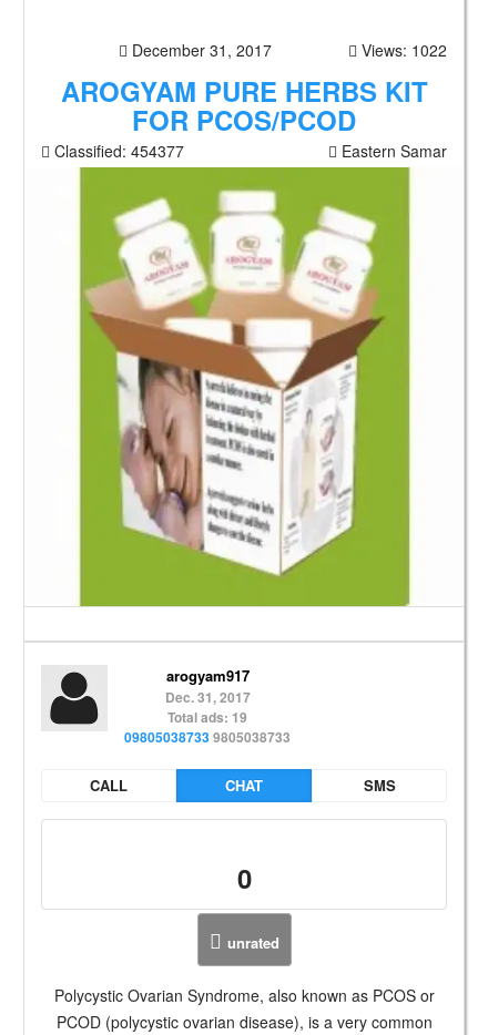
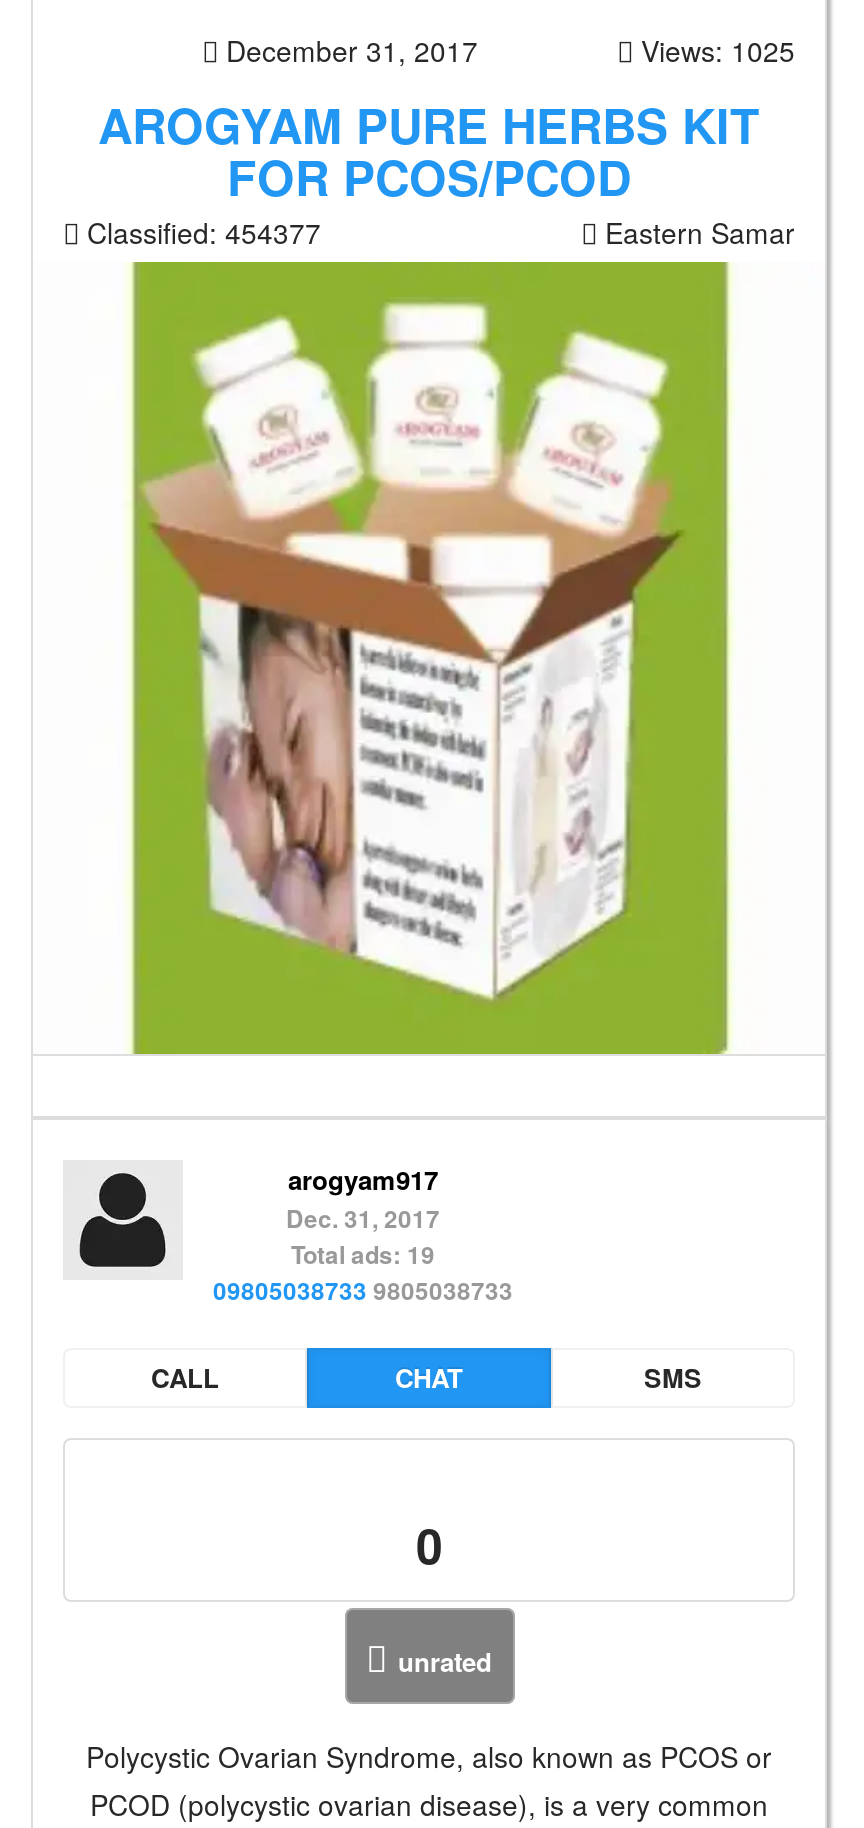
[357,39,447,61] Views: 1022 -> [633,30,795,70] Views: 1025

